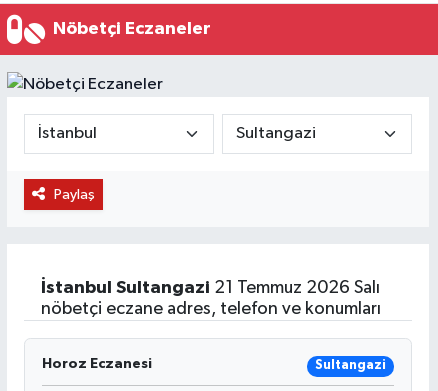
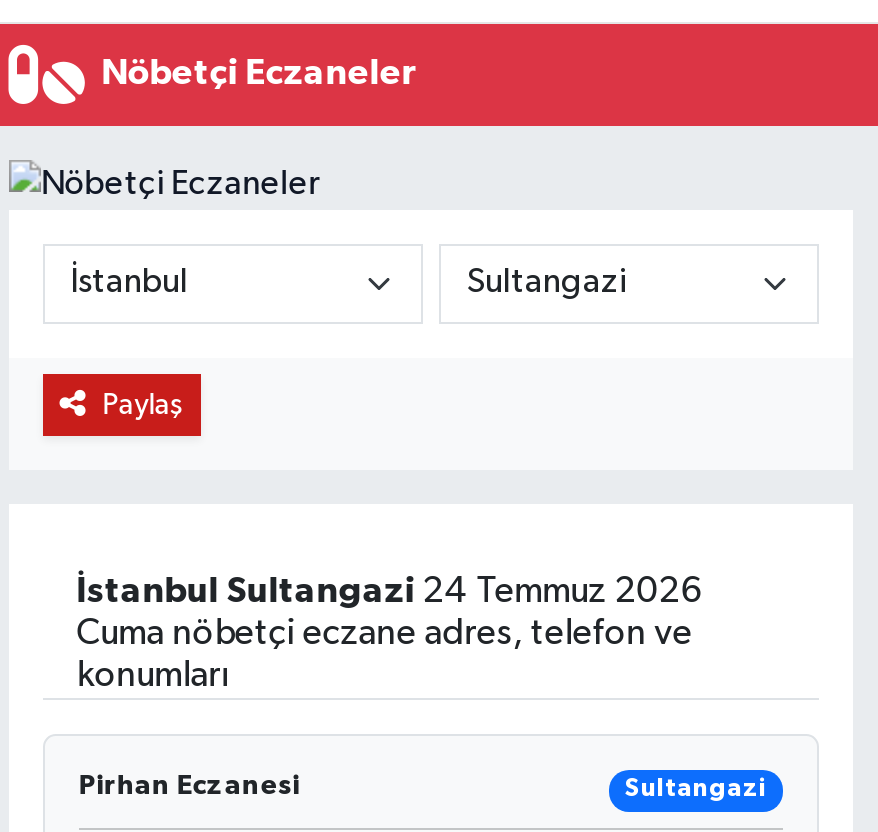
[41,279,381,318] İstanbul Sultangazi 21 Temmuz 2026 Salı | nöbetçi eczane adres, telefon ve konumları -> [77,574,703,694] İstanbul Sultangazi 24 Temmuz 2026 | Cuma nöbetçi eczane adres, telefon ve | konumları
[42,357,152,371] Horoz Eczanesi -> [79,772,301,800] Pirhan Eczanesi

